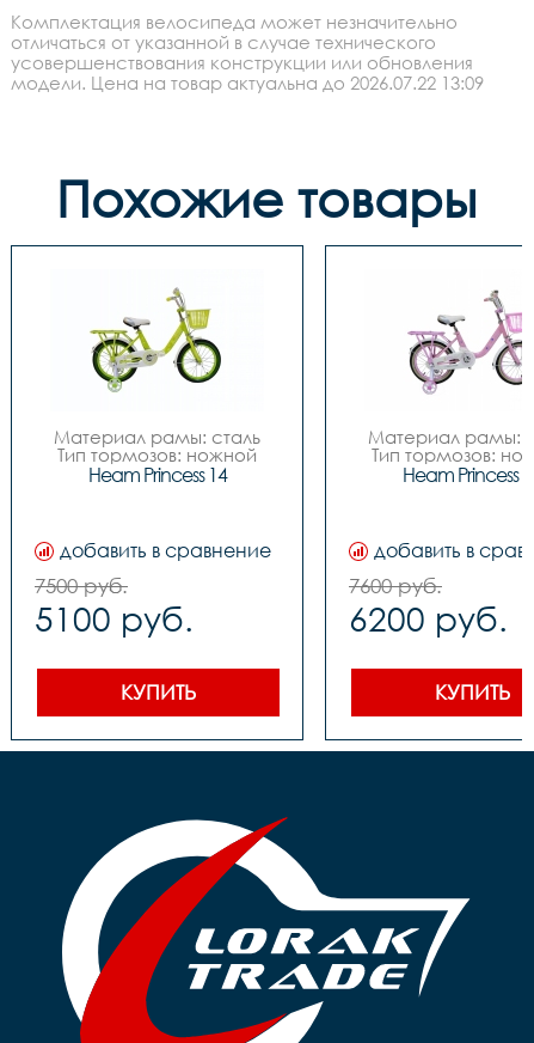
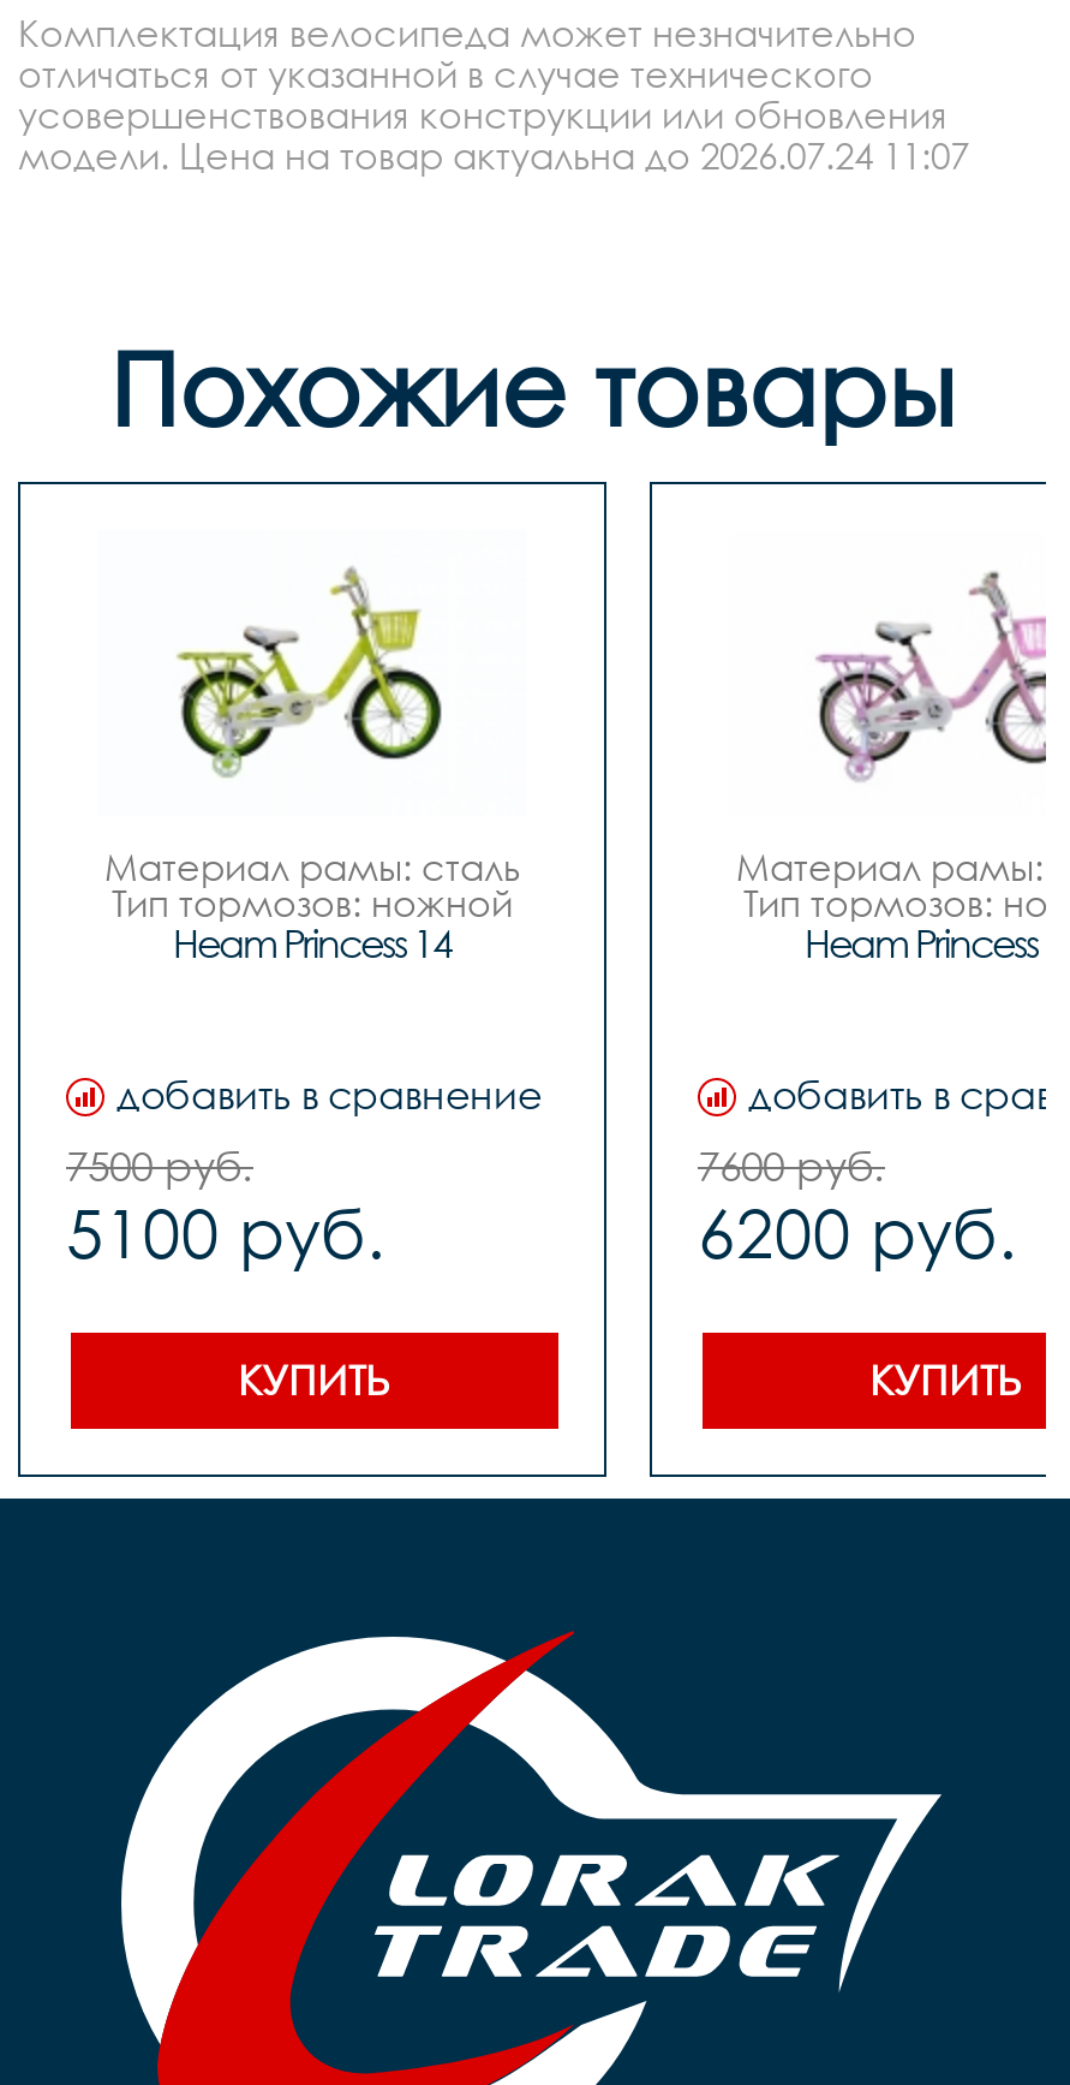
[11,72,484,94] модели. Цена на товар актуальна до 2026.07.22 13:09 -> [18,134,969,178] модели. Цена на товар актуальна до 2026.07.24 11:07

